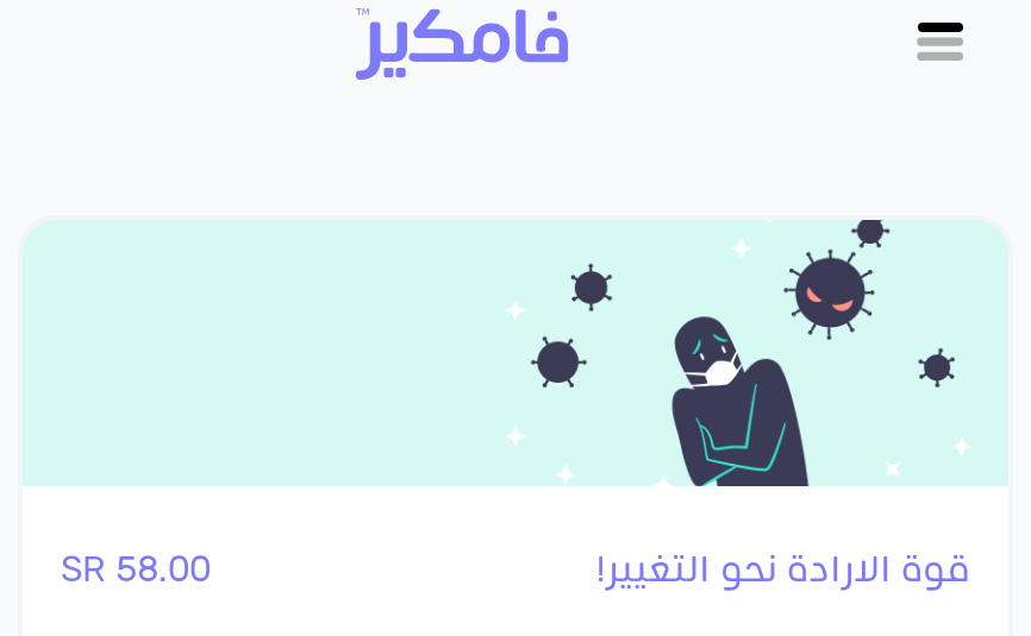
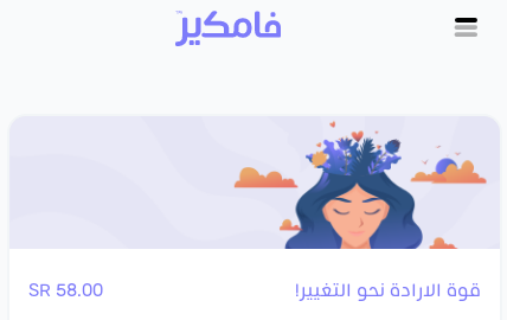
[473,218,982,489] [image] -> [232,116,488,250] [image]

